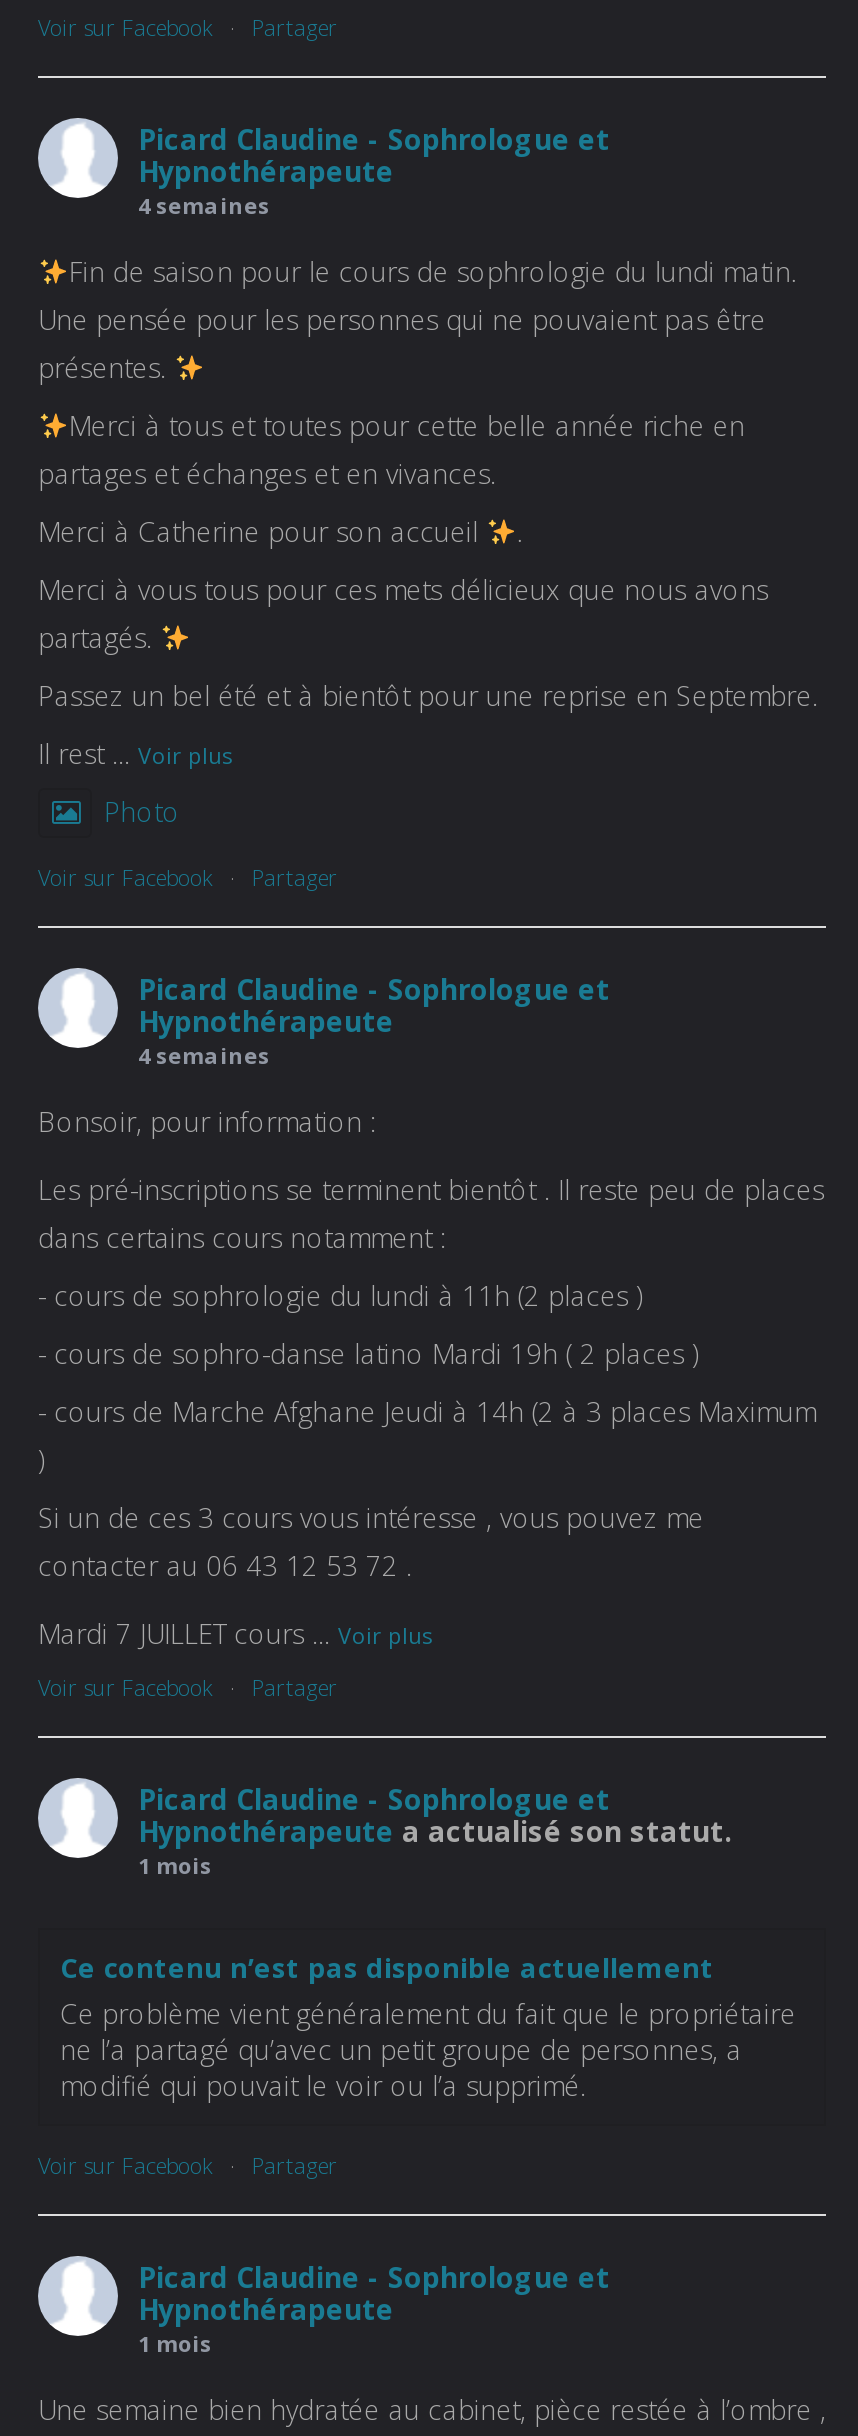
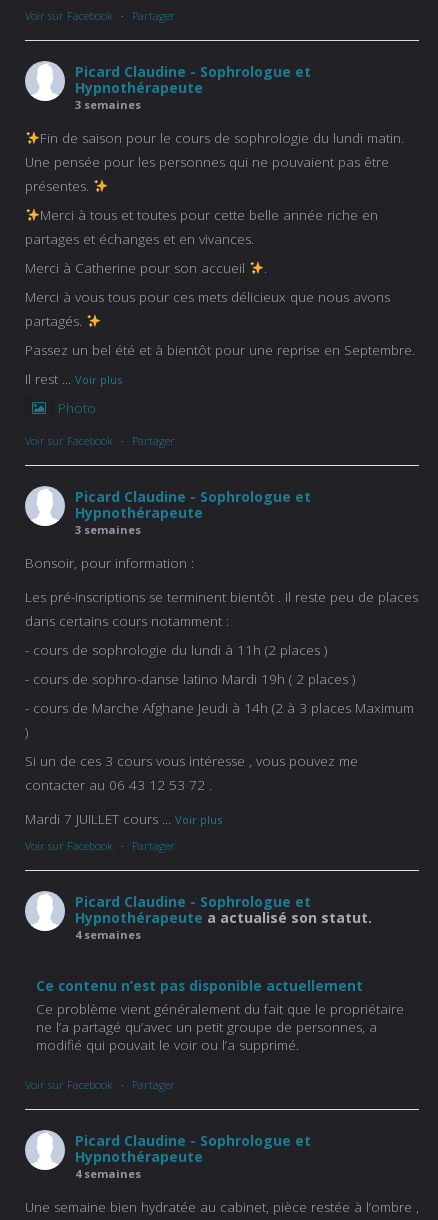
[138,190,270,220] 4 semaines -> [75,97,141,112] 3 semaines
[138,1040,270,1070] 4 semaines -> [75,522,141,537] 3 semaines
[138,1850,212,1880] 1 mois -> [75,927,141,942] 4 semaines
[138,2328,212,2358] 1 mois -> [75,1166,141,1181] 4 semaines

